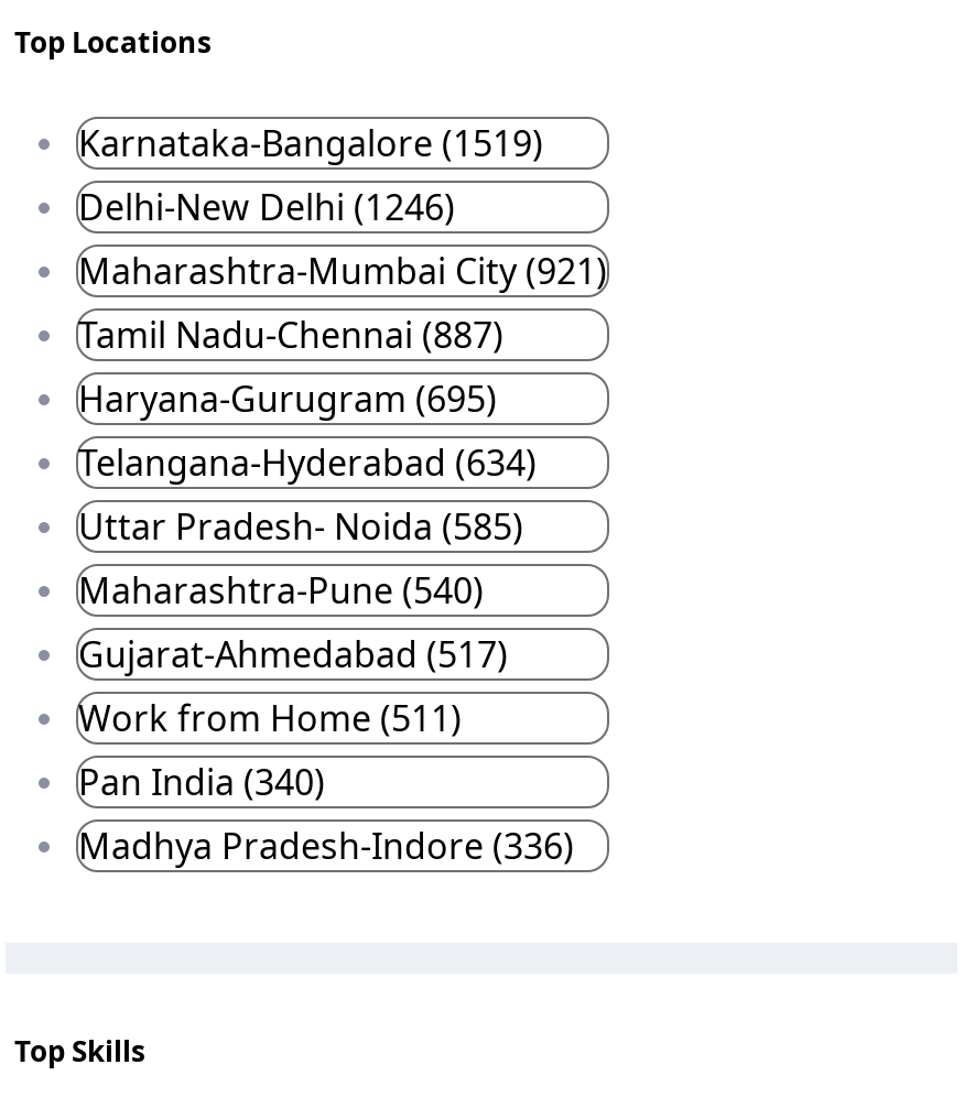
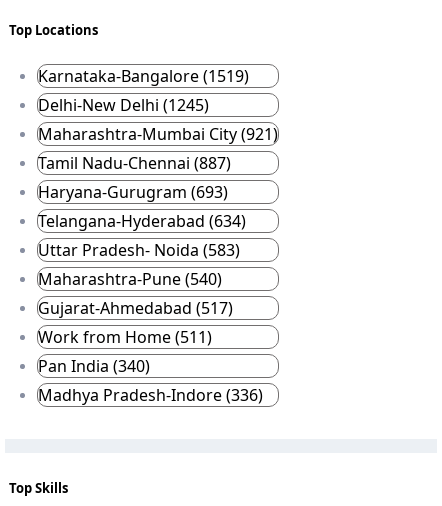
[78,182,455,231] Delhi-New Delhi (1246) -> [38,94,209,116] Delhi-New Delhi (1245)
[78,374,497,422] Haryana-Gurugram (695) -> [38,181,228,203] Haryana-Gurugram (693)
[78,502,523,550] Uttar Pradesh- Noida (585) -> [38,239,240,261] Uttar Pradesh- Noida (583)

